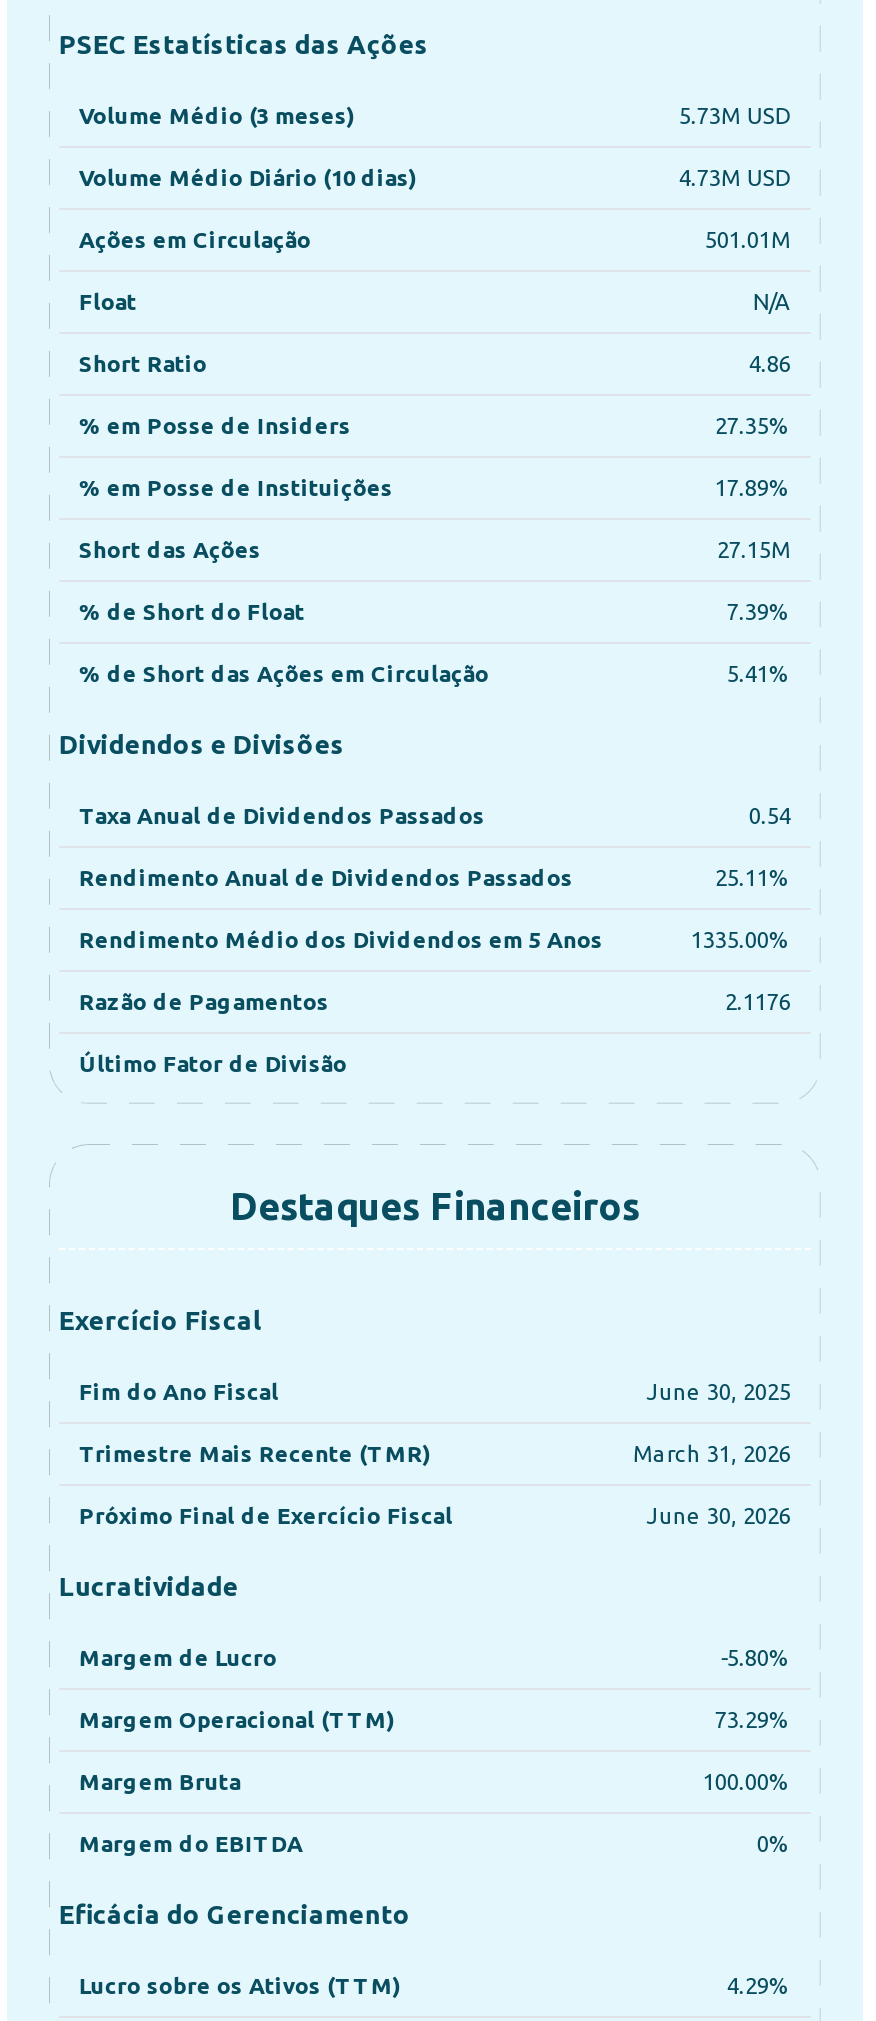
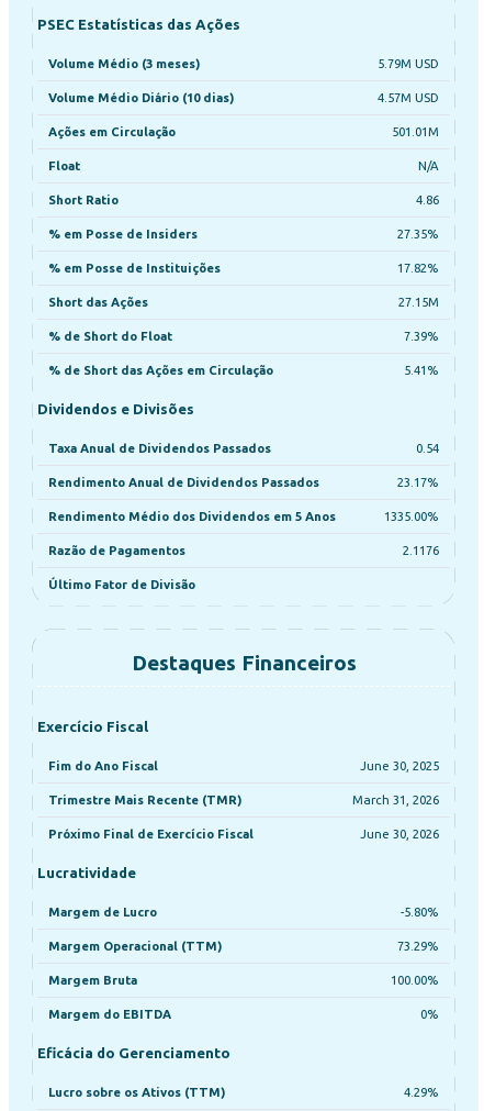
[679,102,791,128] 5.73M USD -> [377,56,439,71] 5.79M USD
[679,164,791,190] 4.73M USD -> [377,90,439,105] 4.57M USD
[715,474,791,500] 17.89% -> [397,261,439,275] 17.82%
[715,864,791,890] 25.11% -> [397,475,439,489] 23.17%

